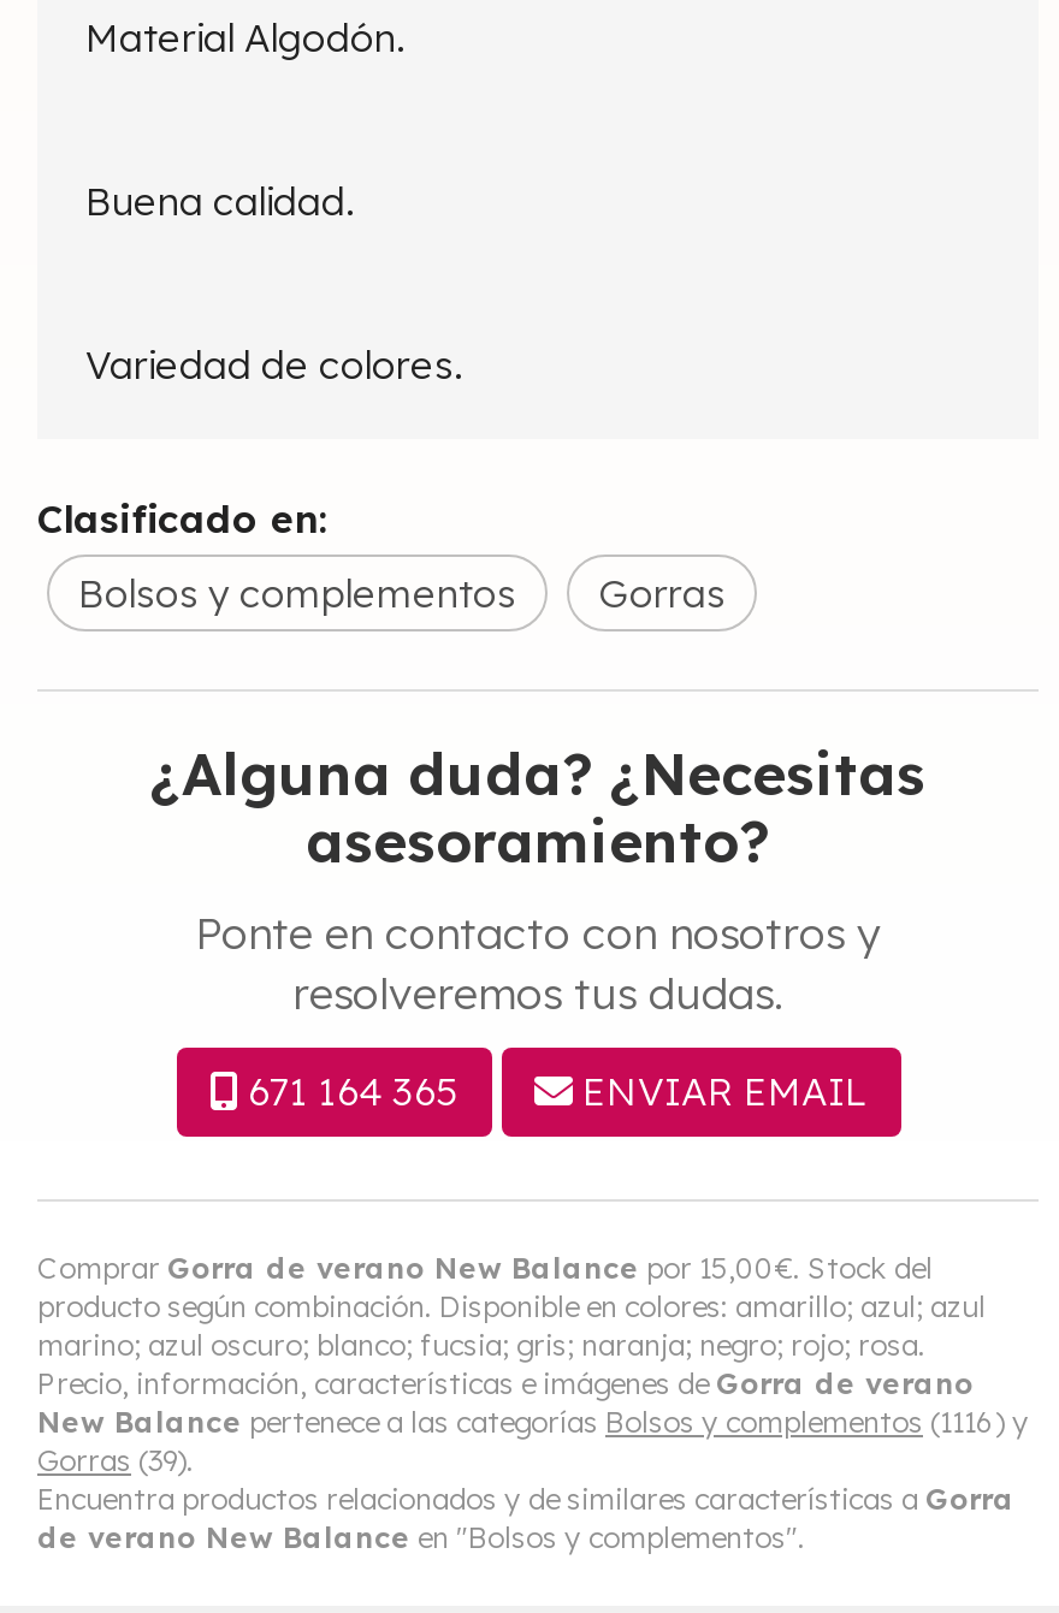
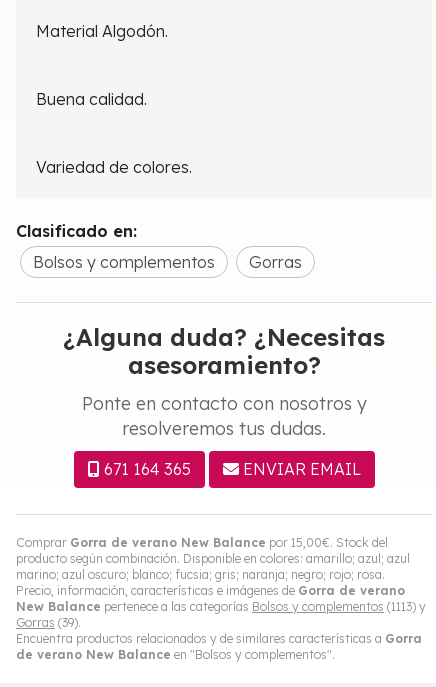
[37,1403,1029,1439] New Balance pertenece a las categoríasBolsos y complementos (1116) y -> [16,599,426,614] New Balance pertenece a las categoríasBolsos y complementos (1113) y

